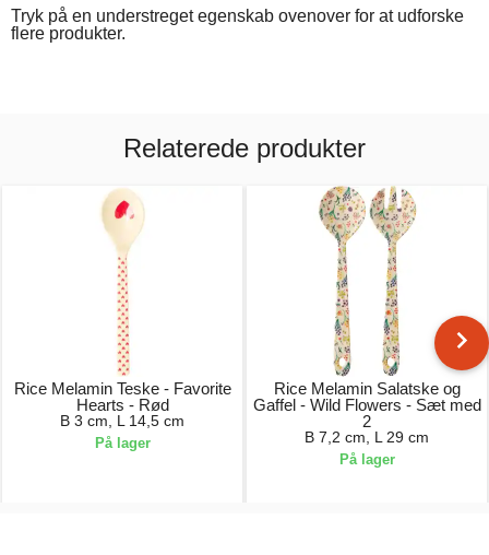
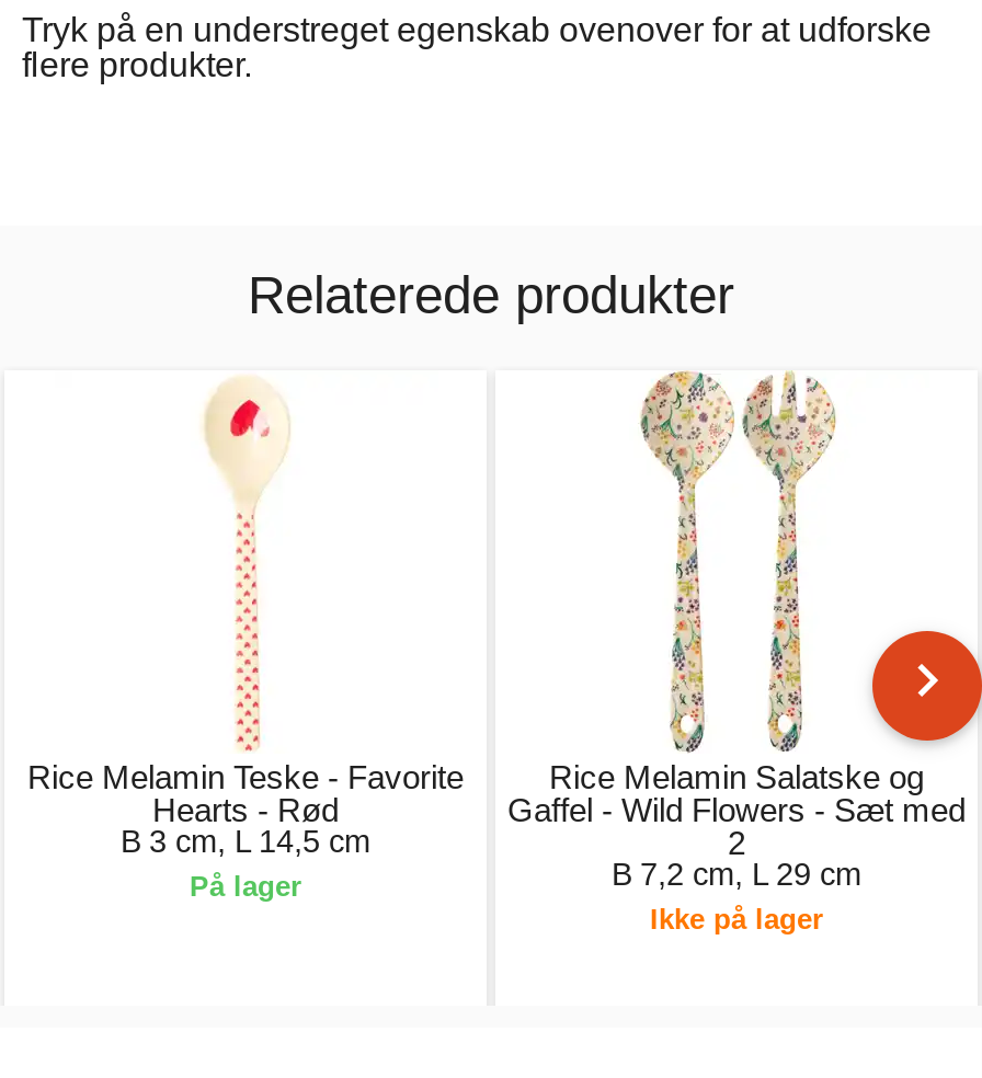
[339,451,395,468] På lager -> [650,903,823,936] Ikke på lager

